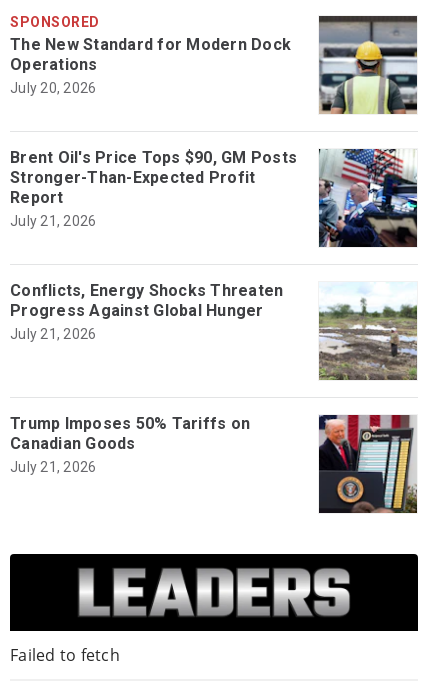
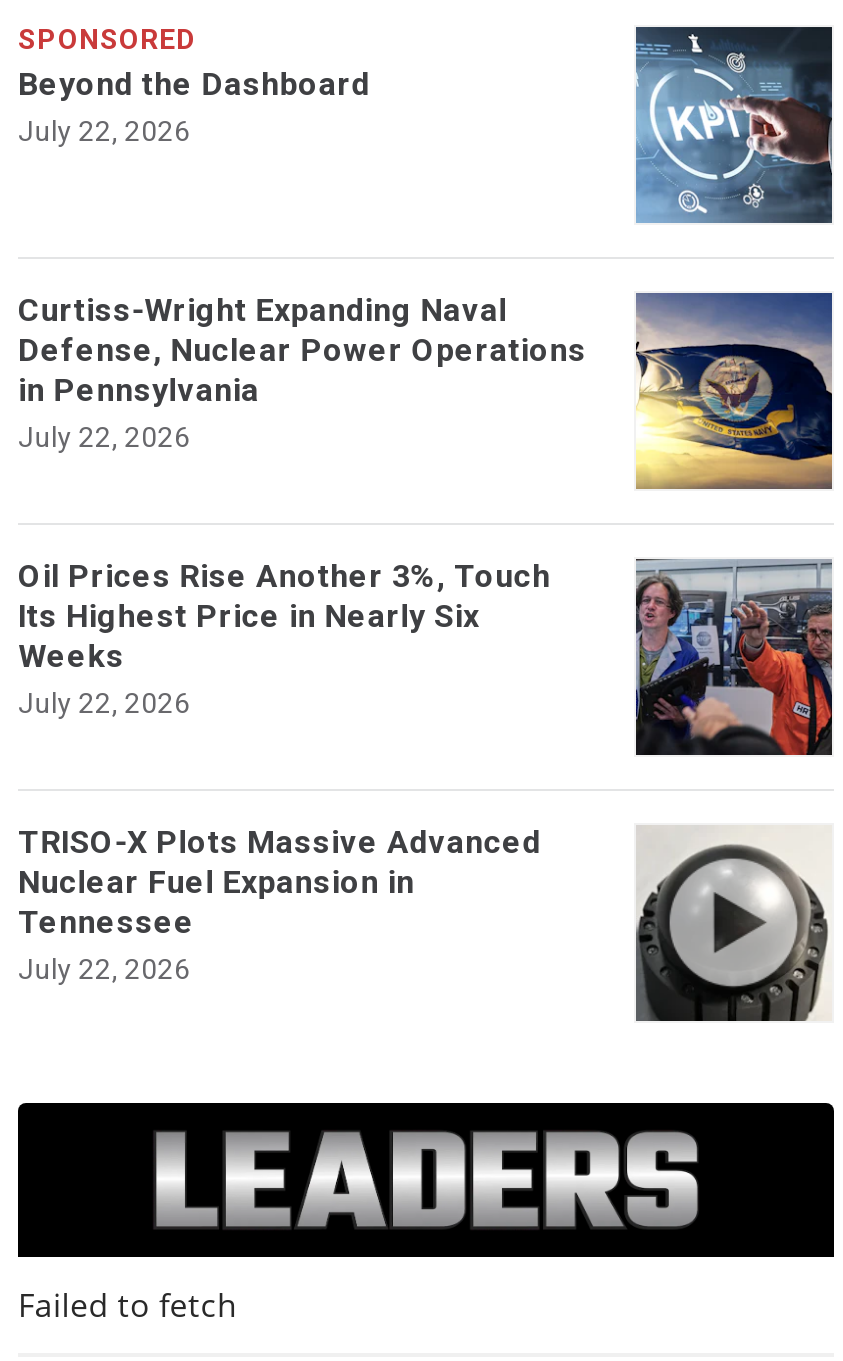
[319,17,417,115] [image] -> [636,29,832,225] [image]
[10,35,291,96] The New Standard for Modern Dock | Operations | July 20, 2026 -> [18,66,370,148] Beyond the Dashboard | July 22, 2026
[10,148,418,248] [image] | Brent Oil's Price Tops $90, GM Posts | Stronger-Than-Expected Profit | Report | July 21, 2026 -> [18,291,834,491] [image] | Curtiss-Wright Expanding Naval | Defense, Nuclear Power Operations | in Pennsylvania | July 22, 2026
[10,281,283,342] Conflicts, Energy Shocks Threaten | Progress Against Global Hunger | July 21, 2026 -> [18,558,550,720] Oil Prices Rise Another 3%, Touch | Its Highest Price in Nearly Six | Weeks | July 22, 2026
[318,282,418,381] [image] -> [634,557,834,757] [image]
[10,414,250,475] Trump Imposes 50% Tariffs on | Canadian Goods | July 21, 2026 -> [18,824,541,986] TRISO-X Plots Massive Advanced | Nuclear Fuel Expansion in | Tennessee | July 22, 2026
[318,414,418,514] [image] -> [636,825,832,1023] [image]

